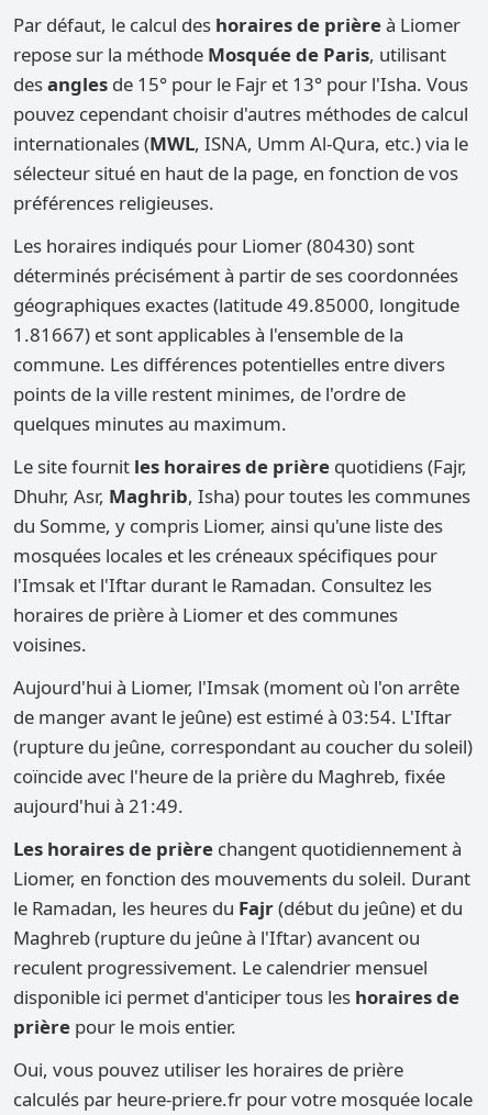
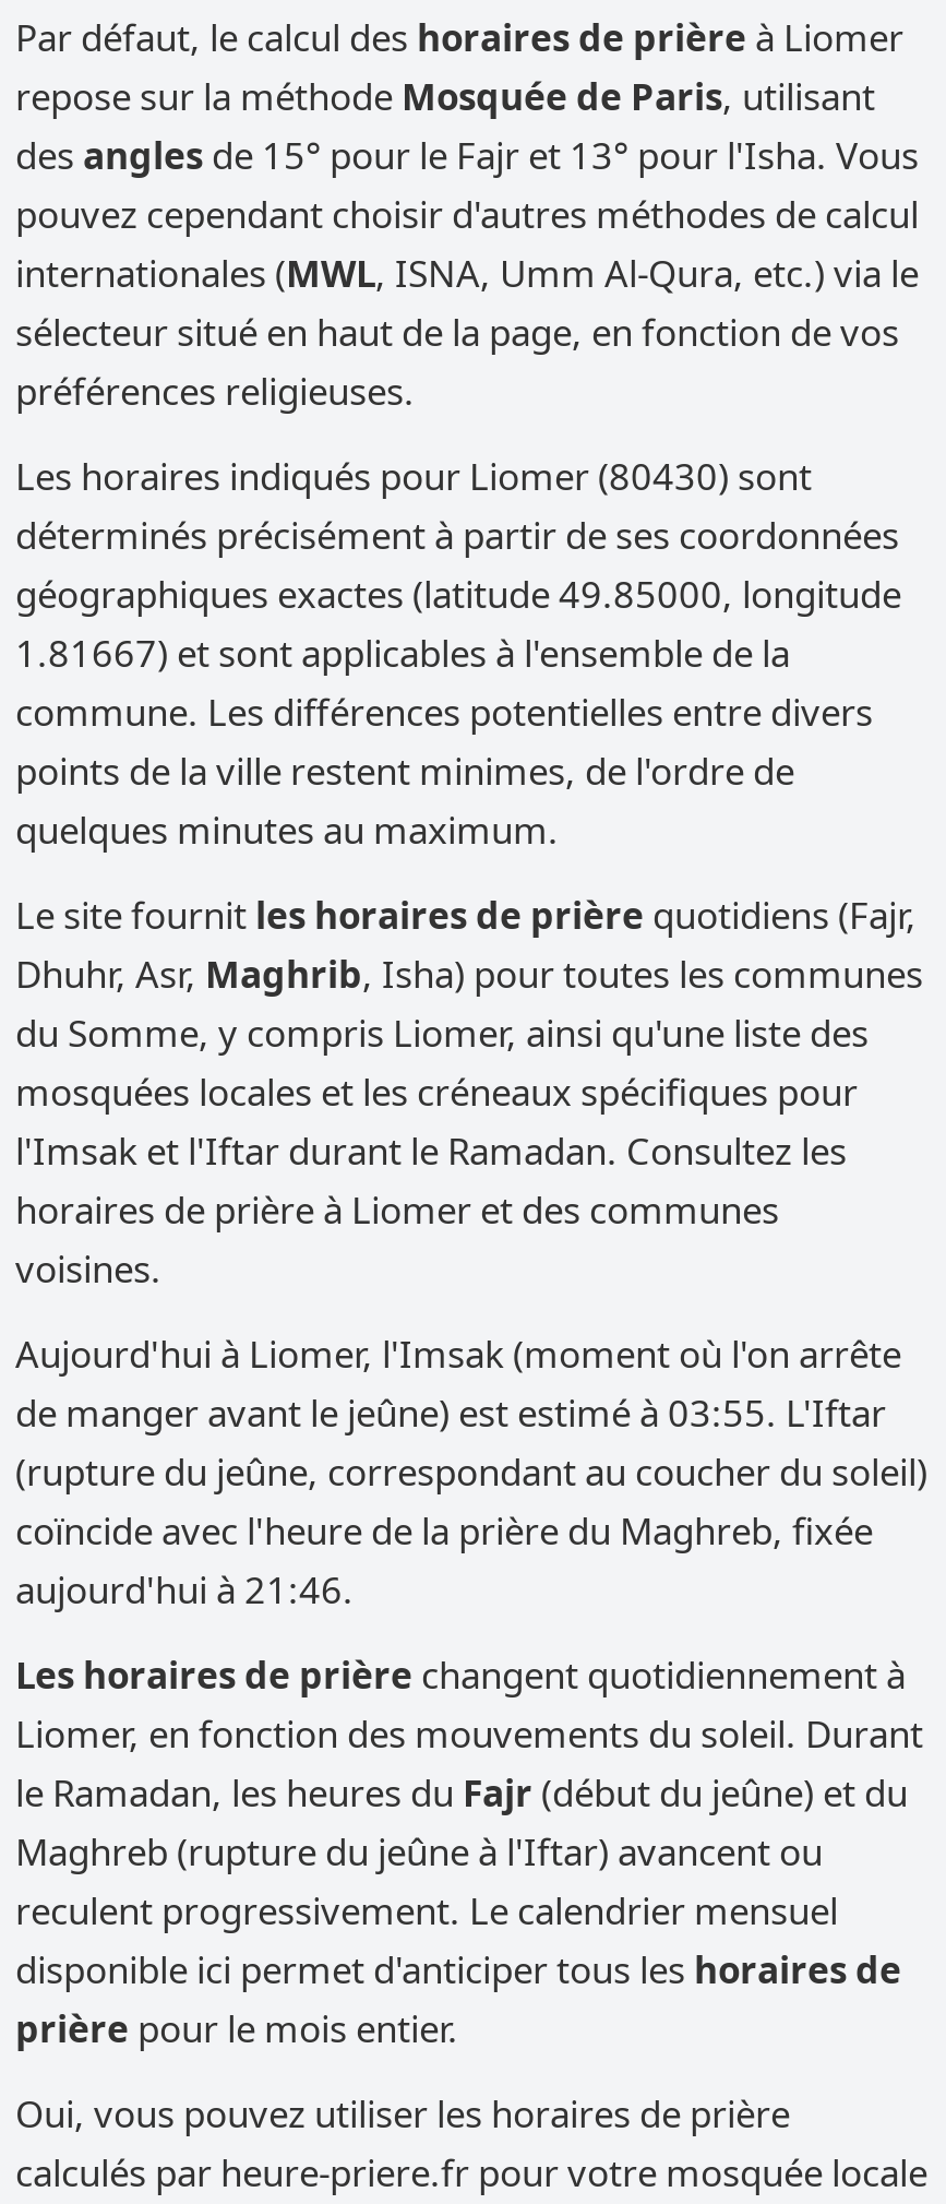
[13,705,452,730] de manger avant le jeûne) est estimé à 03:54. L'Iftar -> [15,1388,886,1439] de manger avant le jeûne) est estimé à 03:55. L'Iftar
[13,794,184,819] aujourd'hui à 21:49. -> [15,1565,354,1615] aujourd'hui à 21:46.

